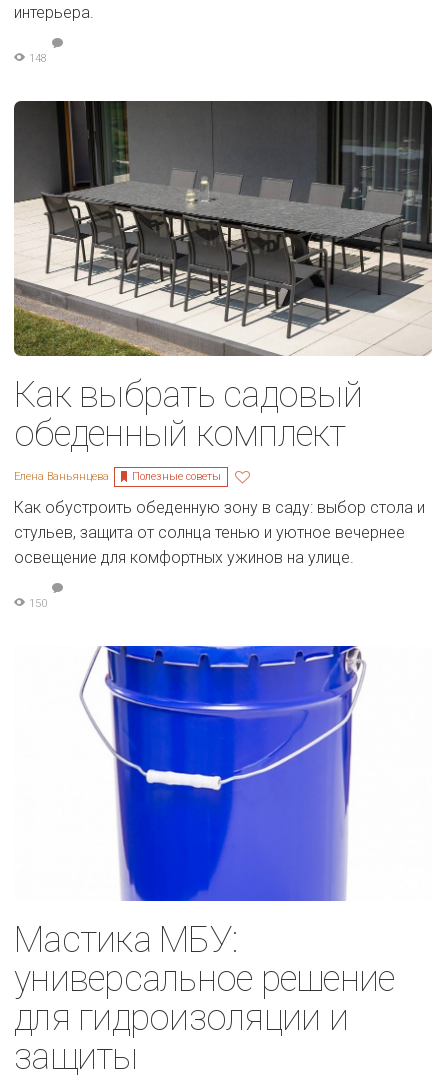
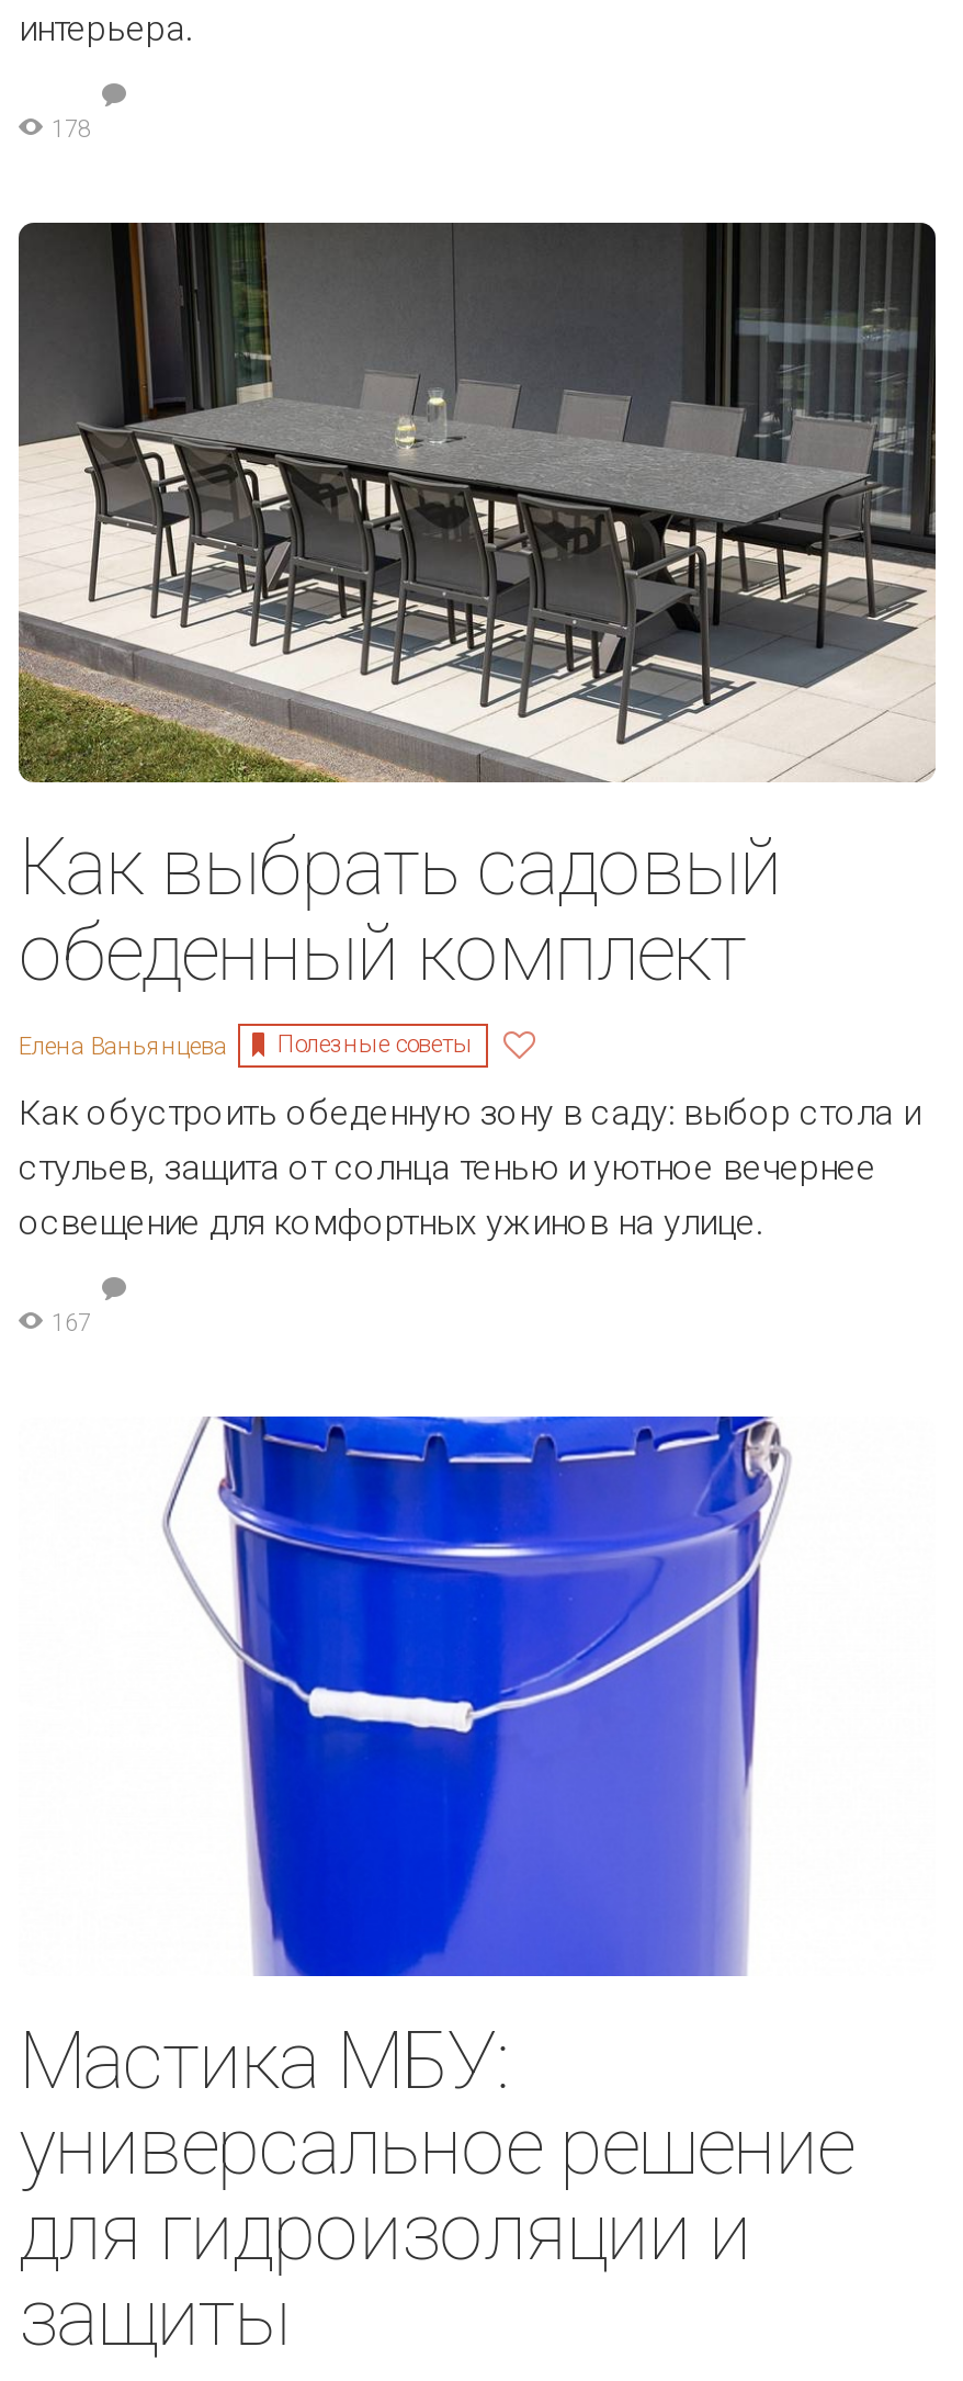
[29,52,47,65] 148 -> [52,115,91,144] 178
[29,597,47,610] 150 -> [52,1310,91,1338] 167

